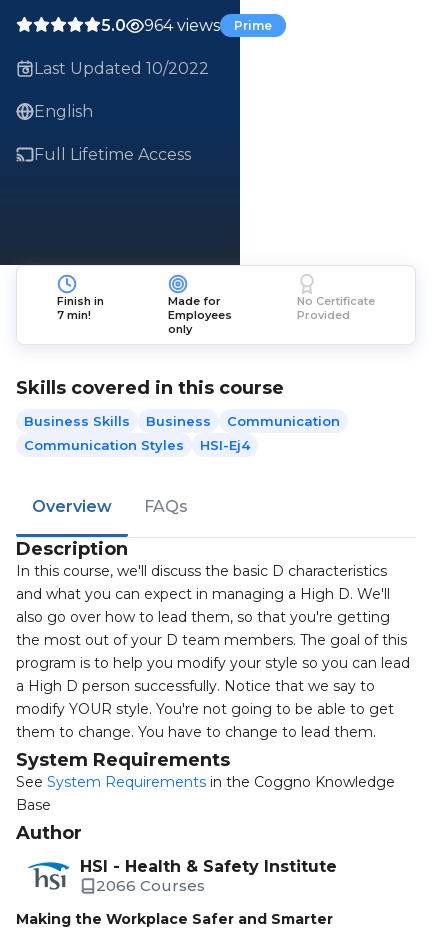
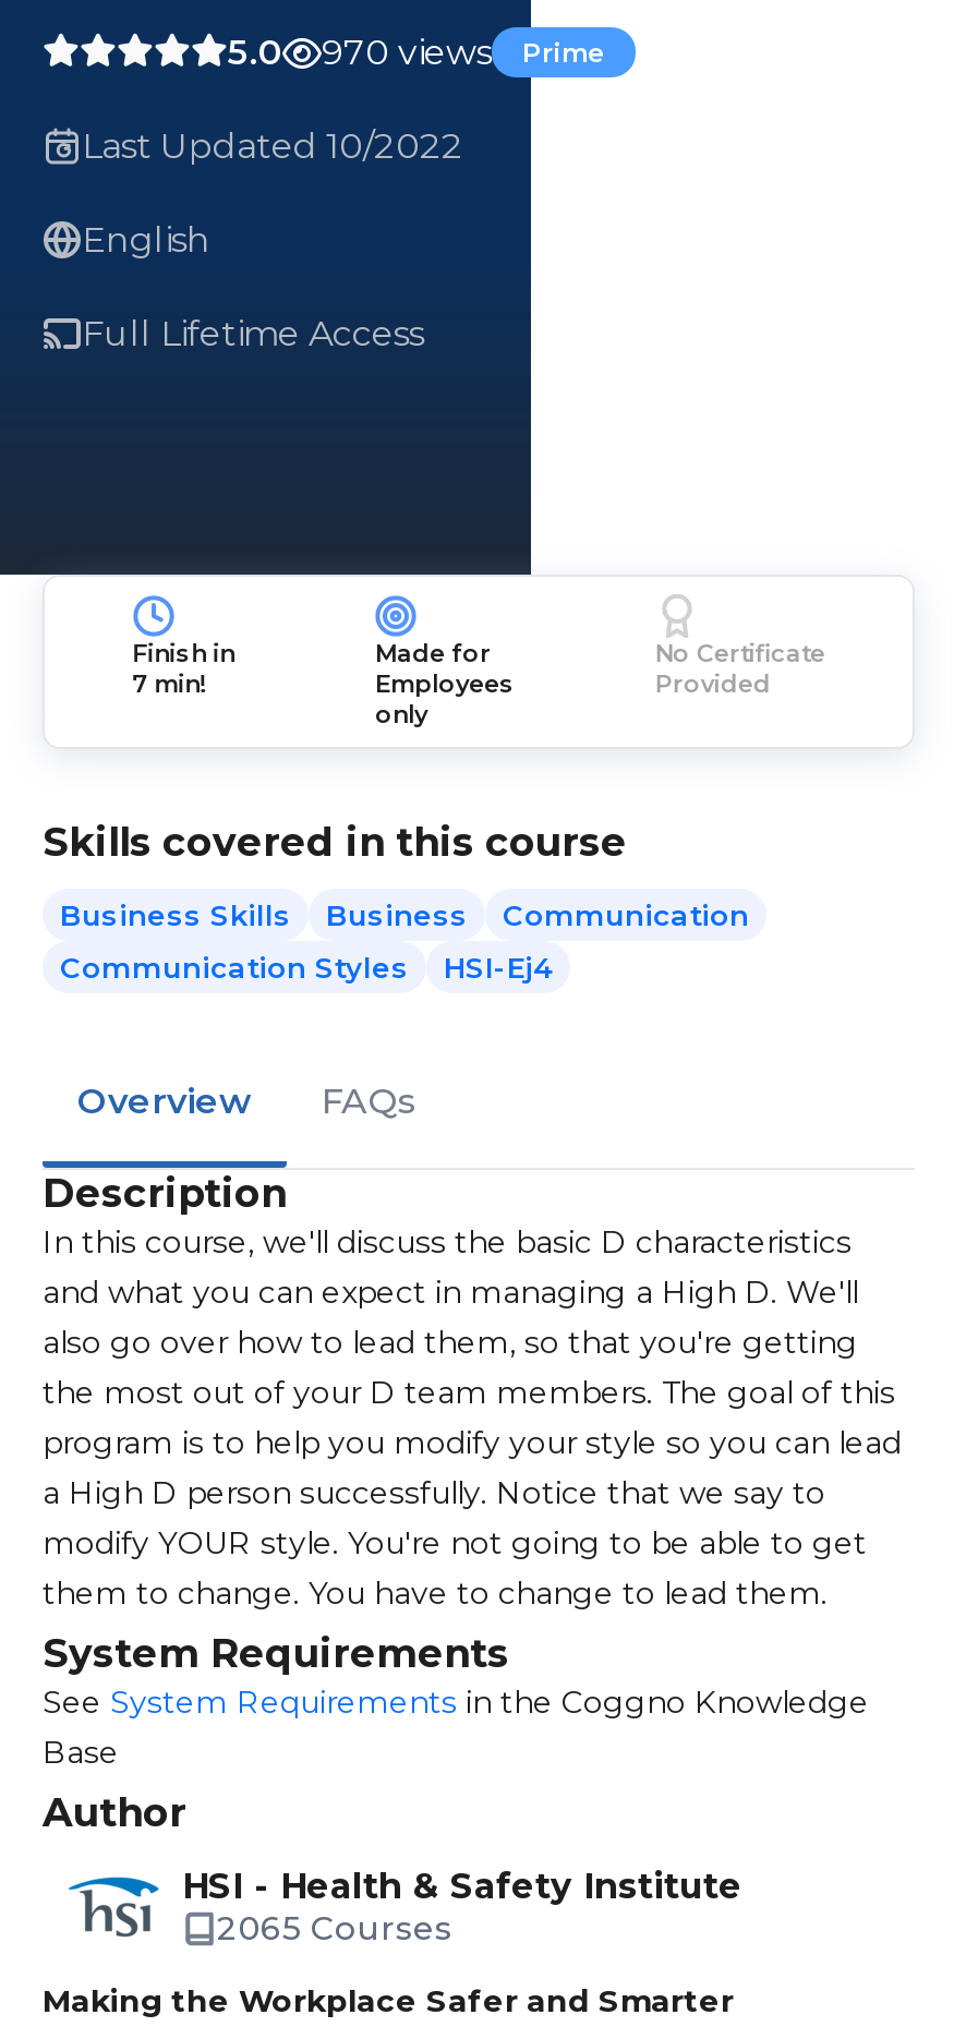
[101,16,272,35] 5.0 964 views Prime -> [228,32,605,73] 5.0 970 views Prime
[96,876,205,895] 2066 Courses -> [217,1907,452,1948] 2065 Courses

